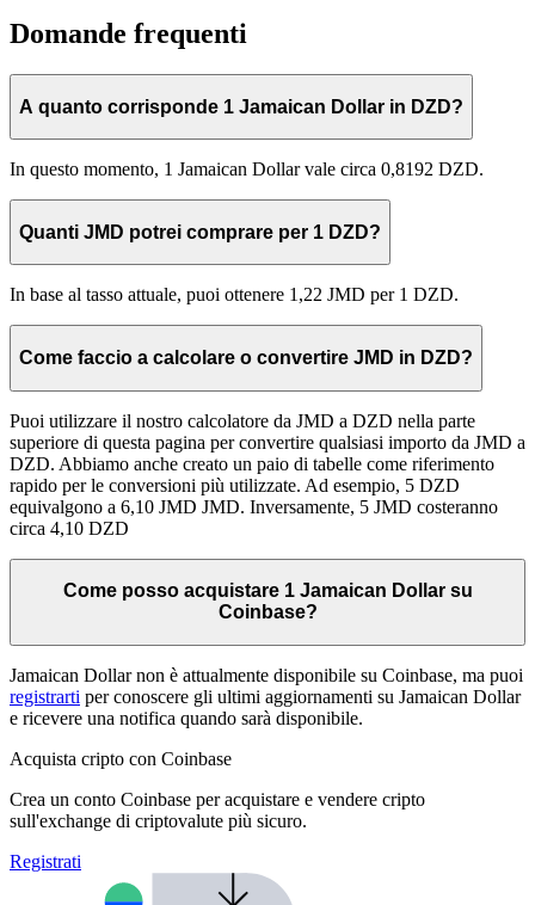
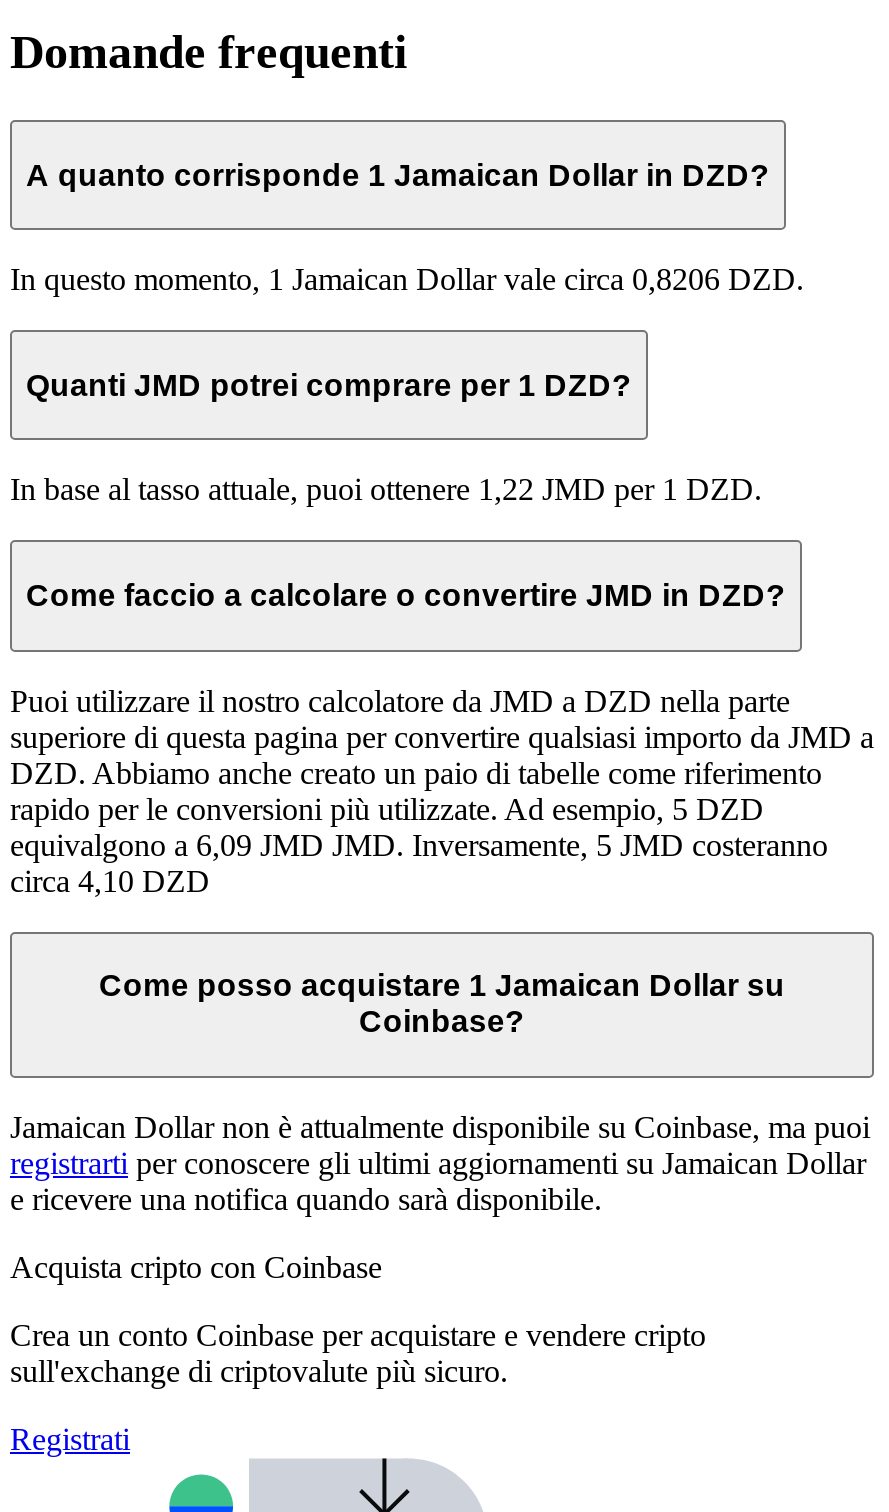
[10,159,484,179] In questo momento, 1 Jamaican Dollar vale circa 0,8192 DZD. -> [10,262,804,296] In questo momento, 1 Jamaican Dollar vale circa 0,8206 DZD.
[10,496,498,516] equivalgono a 6,10 JMD JMD. Inversamente, 5 JMD costeranno -> [10,827,828,861] equivalgono a 6,09 JMD JMD. Inversamente, 5 JMD costeranno

